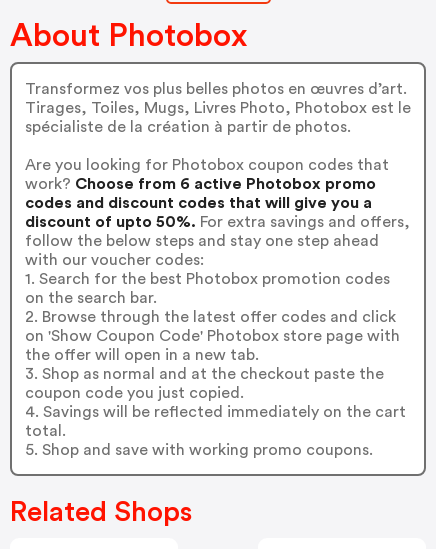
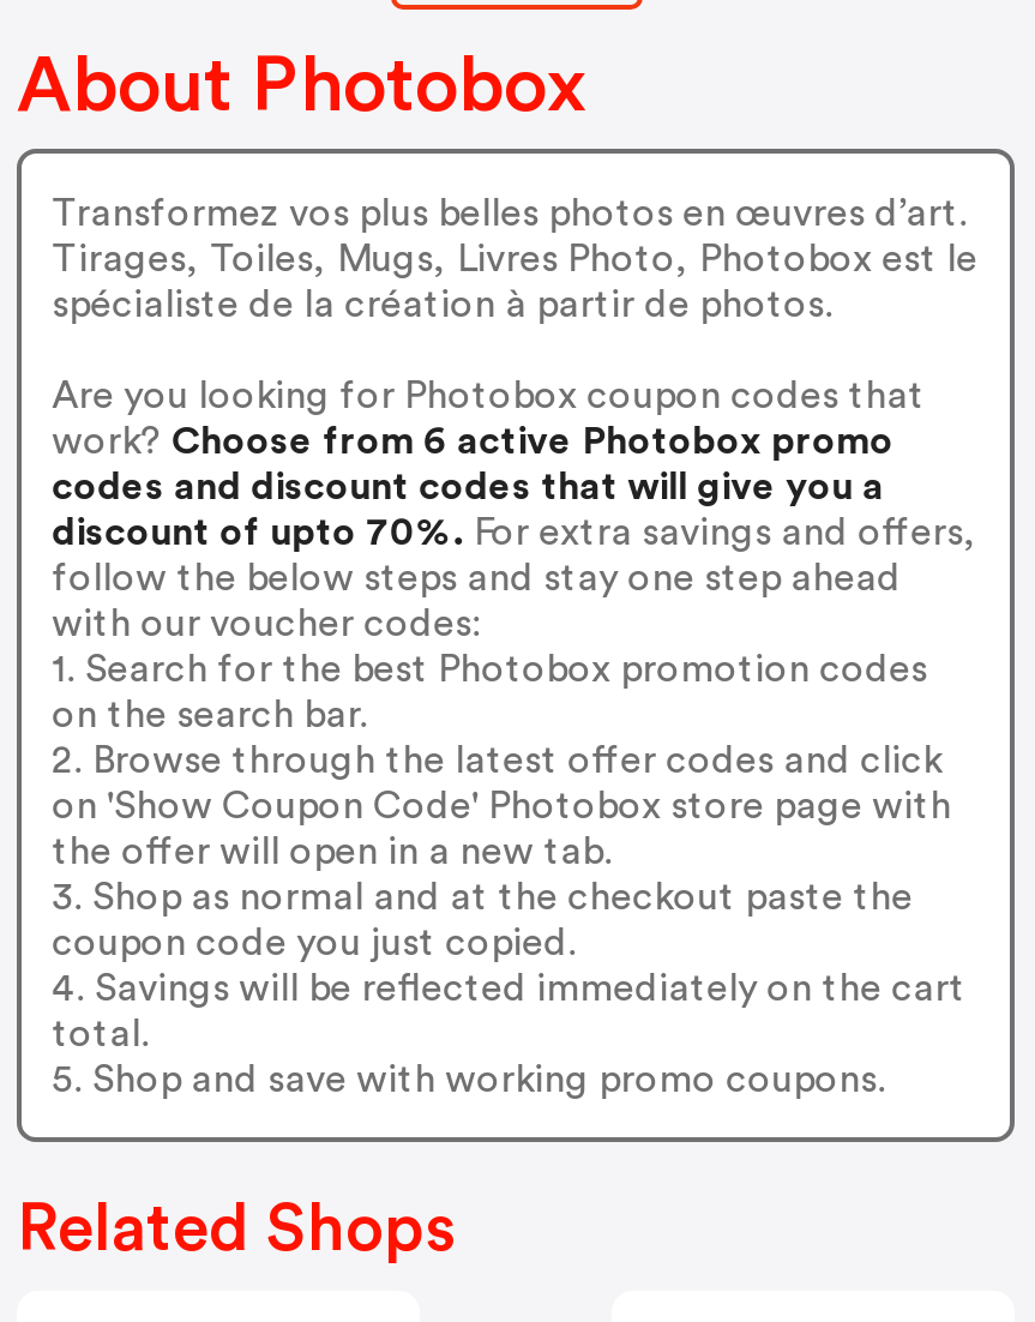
[25,214,410,230] discount of upto 50%. For extra savings and offers, -> [52,513,978,551] discount of upto 70%. For extra savings and offers,

